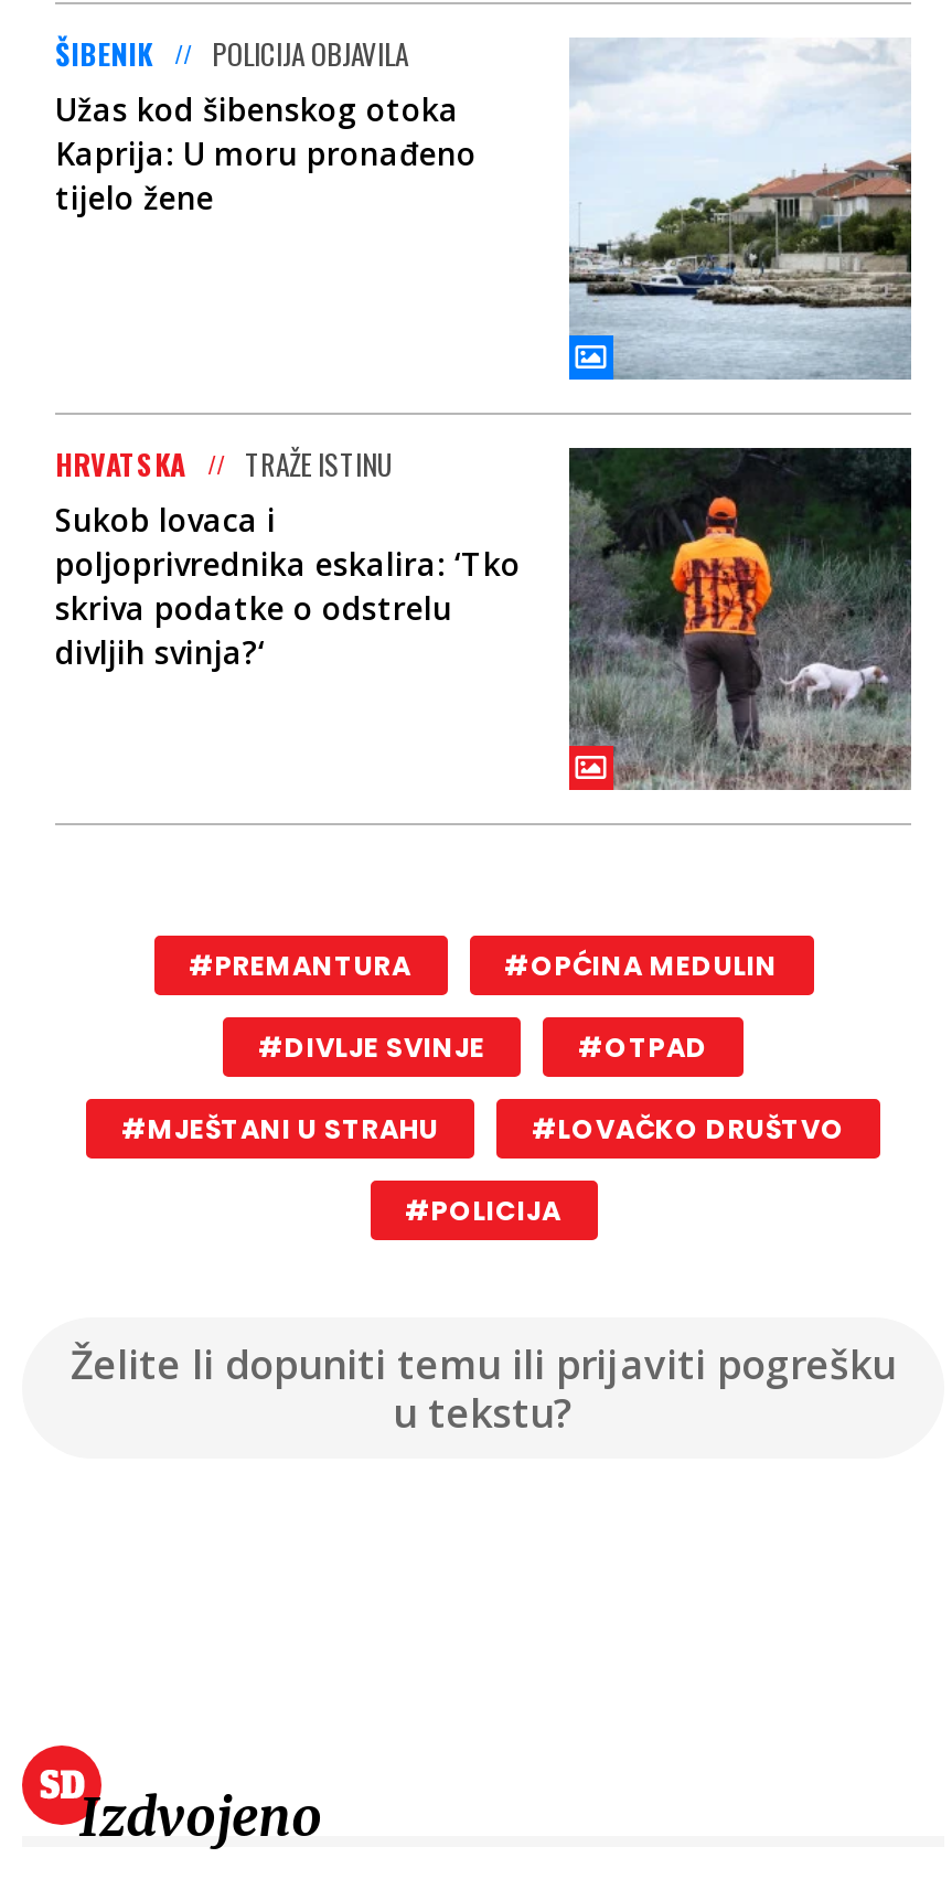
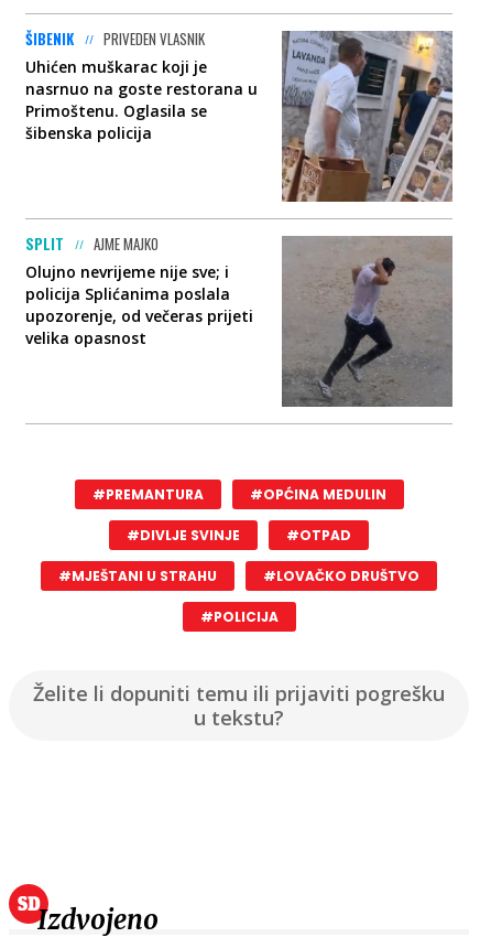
[55,30,477,218] POLICIJA OBJAVILA | Užas kod šibenskog otoka | Kaprija: U moru pronađeno | tijelo žene -> [25,27,258,143] PRIVEDEN VLASNIK | Uhićen muškarac koji je | nasrnuo na goste restorana u | Primoštenu. Oglasila se | šibenska policija
[567,38,913,382] [image] -> [281,30,454,203] [image]
[55,441,911,792] [image] | HRVATSKA | TRAŽE ISTINU | Sukob lovaca i | poljoprivrednika eskalira: ‘Tko | skriva podatke o odstrelu | divljih svinja?‘ -> [25,232,452,408] [image] | SPLIT | AJME MAJKO | Olujno nevrijeme nije sve; i | policija Splićanima poslala | upozorenje, od večeras prijeti | velika opasnost

